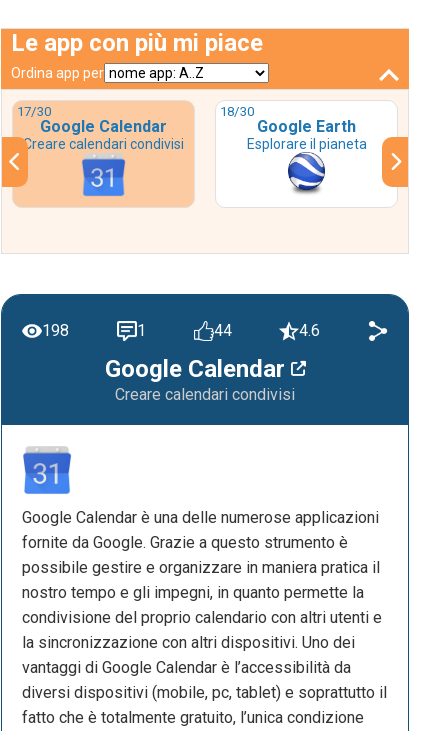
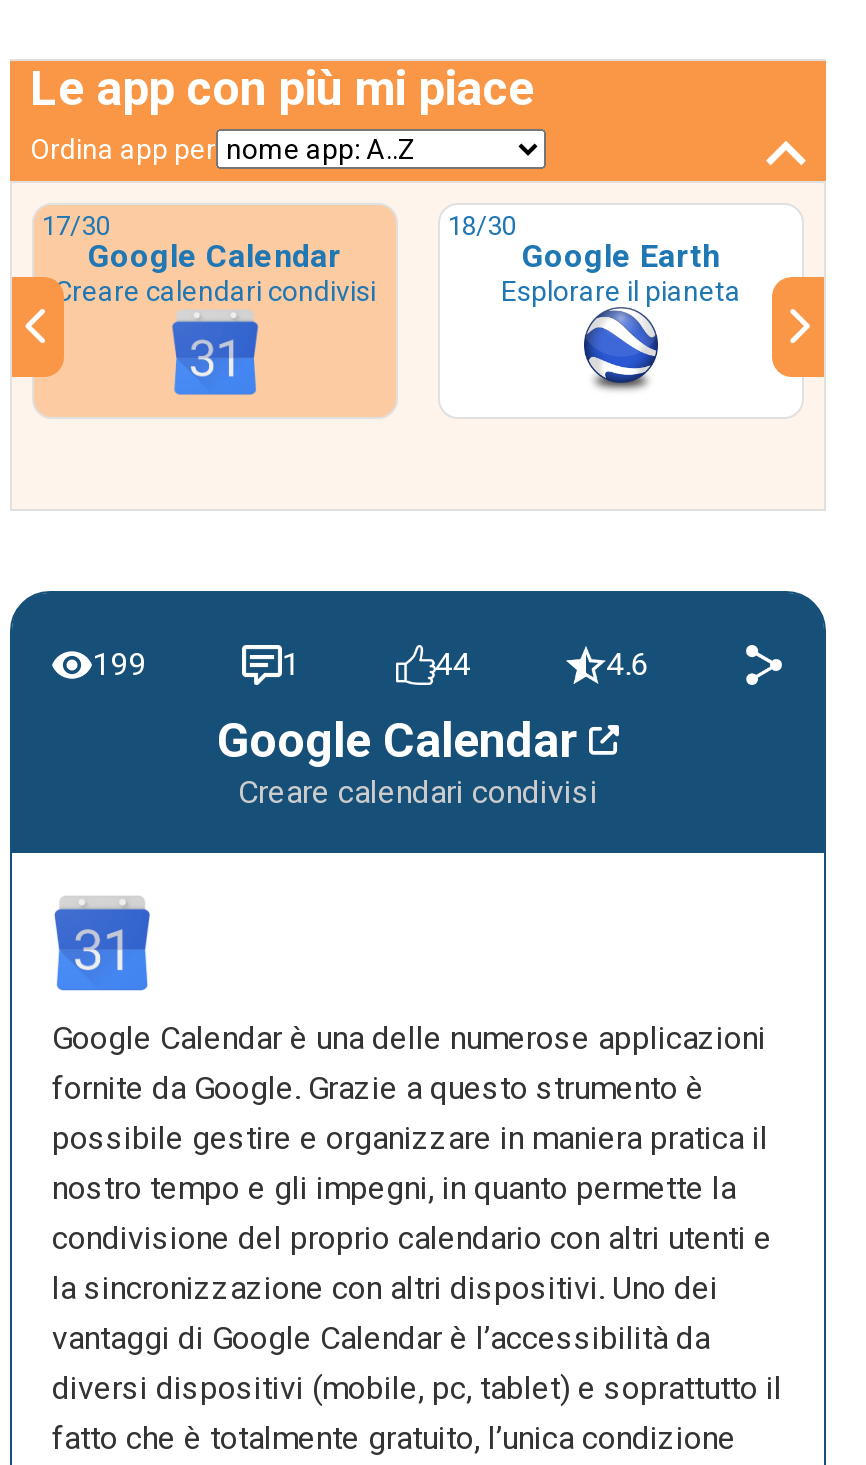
[42,321,69,340] 198 -> [92,646,146,684] 199

